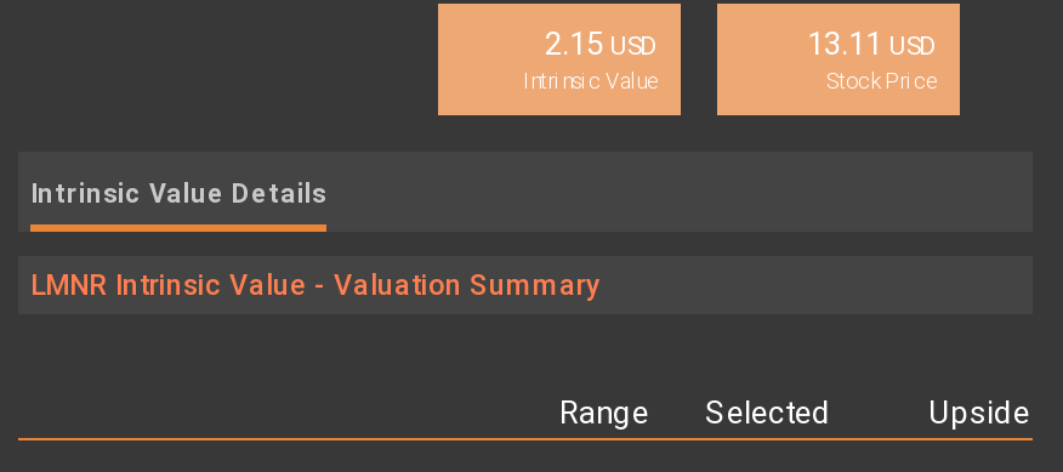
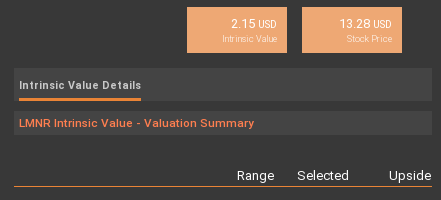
[807,26,936,63] 13.11 USD -> [339,16,392,31] 13.28 USD

